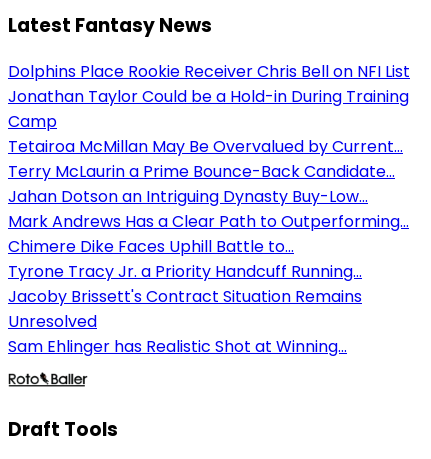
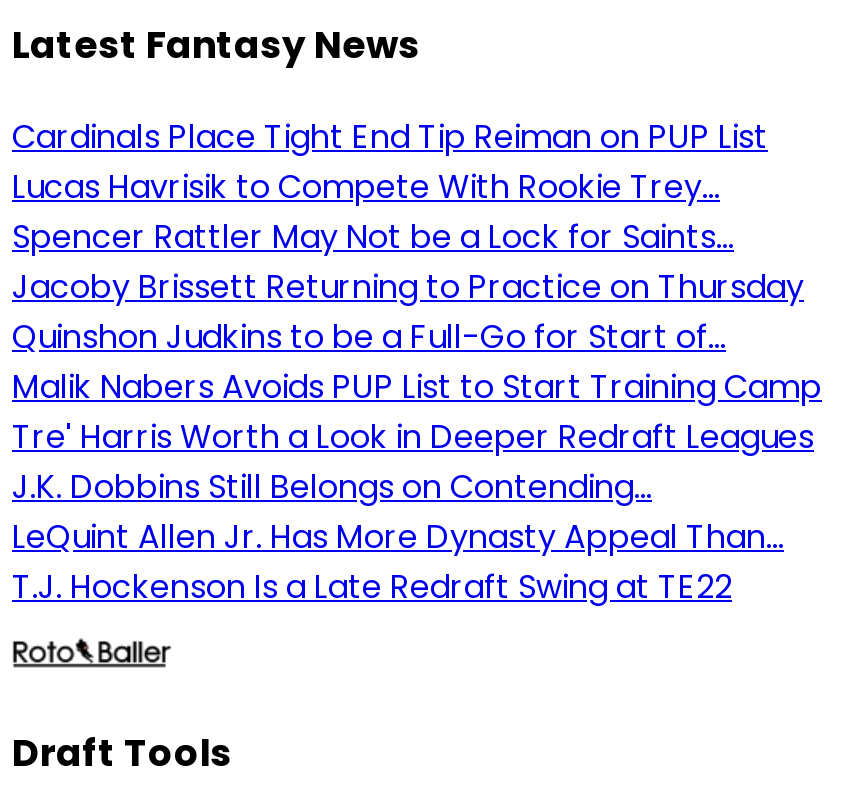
[8,60,410,358] Dolphins Place Rookie Receiver Chris Bell on NFI List | Jonathan Taylor Could be a Hold-in During Training | Camp | Tetairoa McMillan May Be Overvalued by Current... | Terry McLaurin a Prime Bounce-Back Candidate... | Jahan Dotson an Intriguing Dynasty Buy-Low... | Mark Andrews Has a Clear Path to Outperforming... | Chimere Dike Faces Uphill Battle to... | Tyrone Tracy Jr. a Priority Handcuff Running... | Jacoby Brissett's Contract Situation Remains | Unresolved | Sam Ehlinger has Realistic Shot at Winning... -> [12,114,822,610] Cardinals Place Tight End Tip Reiman on PUP List | Lucas Havrisik to Compete With Rookie Trey... | Spencer Rattler May Not be a Lock for Saints... | Jacoby Brissett Returning to Practice on Thursday | Quinshon Judkins to be a Full-Go for Start of... | Malik Nabers Avoids PUP List to Start Training Camp | Tre' Harris Worth a Look in Deeper Redraft Leagues | J.K. Dobbins Still Belongs on Contending... | LeQuint Allen Jr. Has More Dynasty Appeal Than... | T.J. Hockenson Is a Late Redraft Swing at TE22

